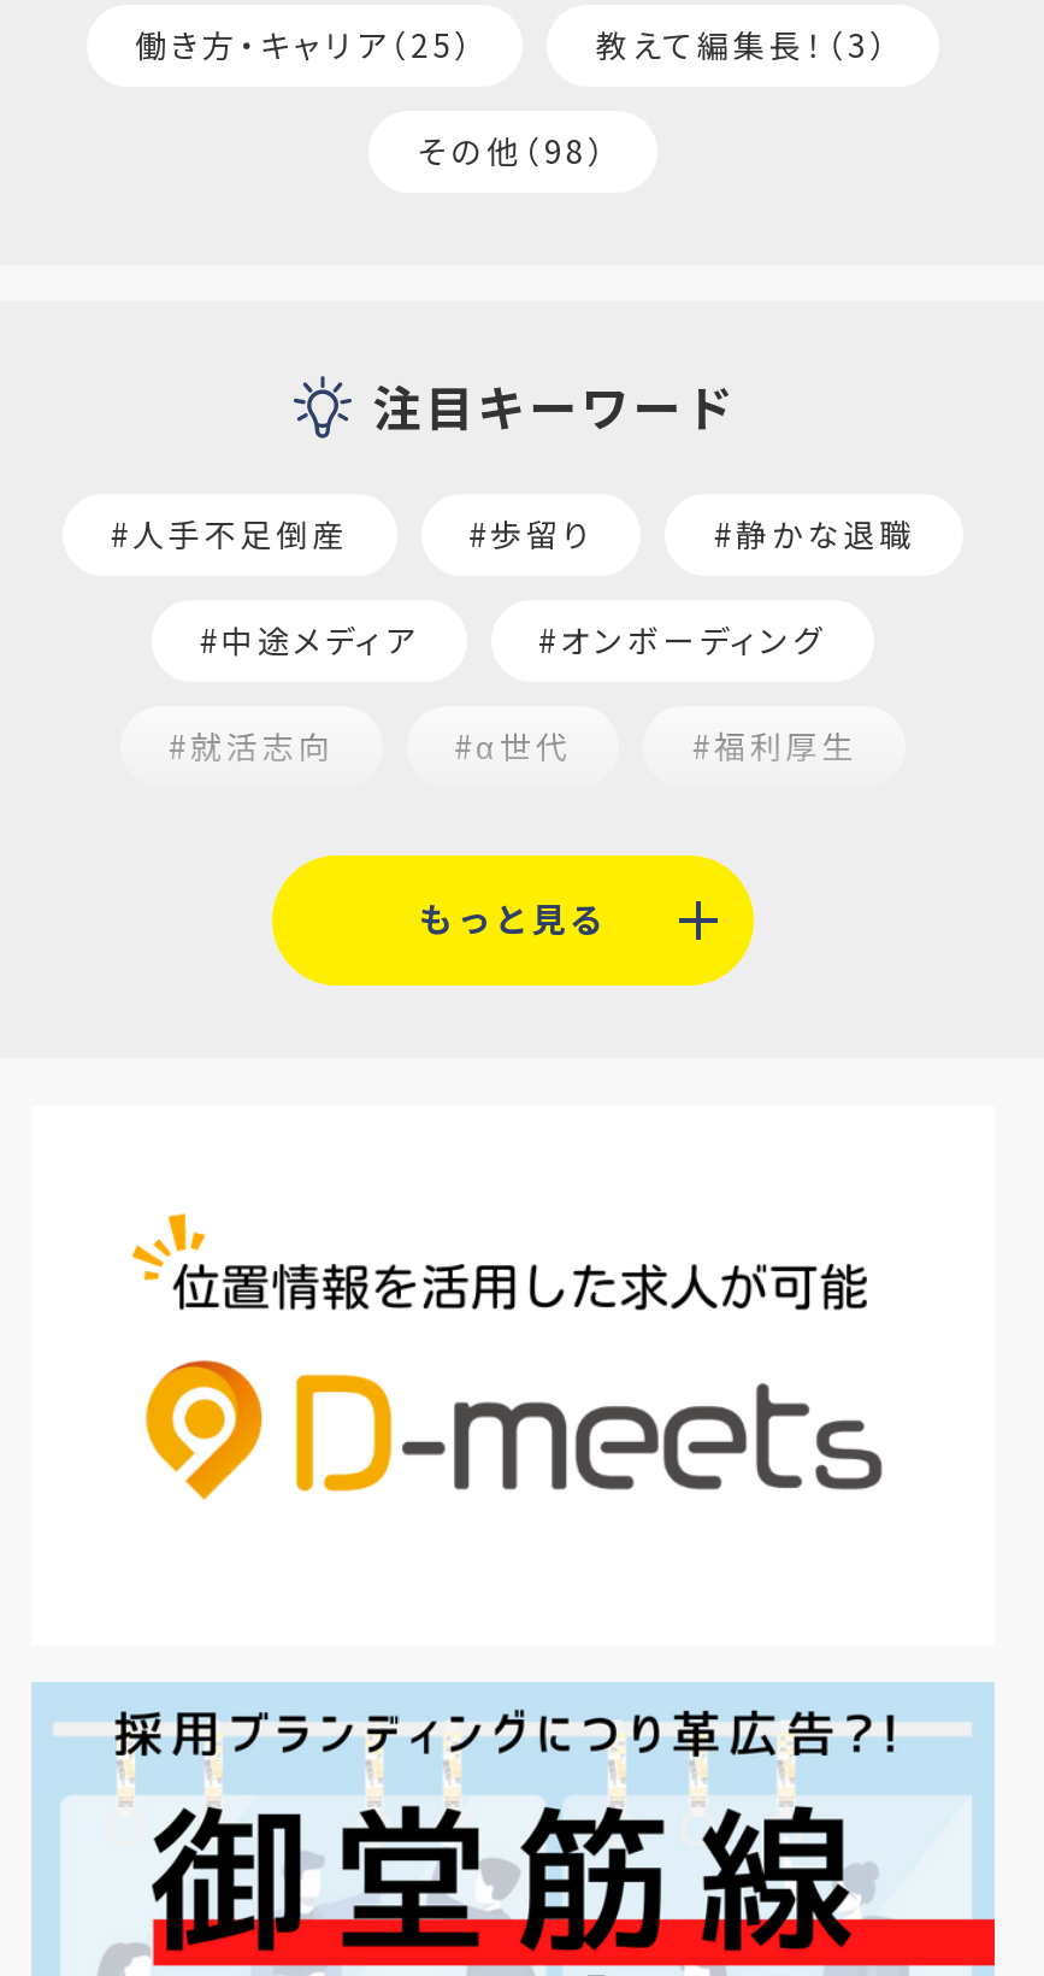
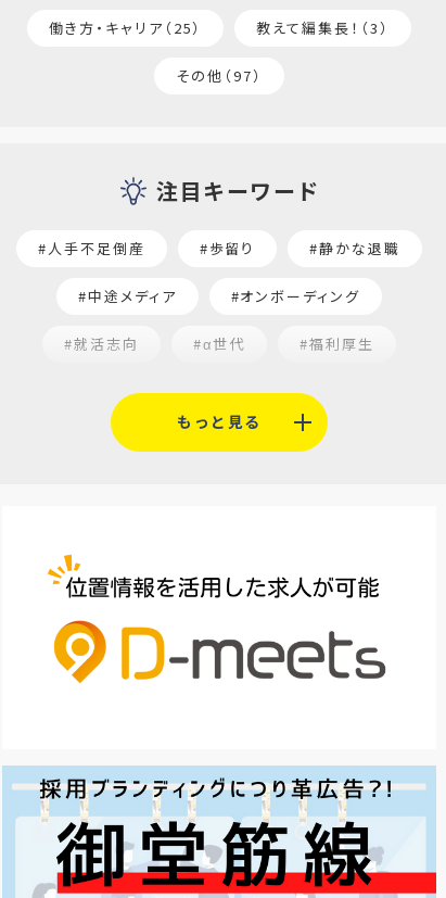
[417,128,609,174] その他（98） -> [176,65,262,86] その他（97）

